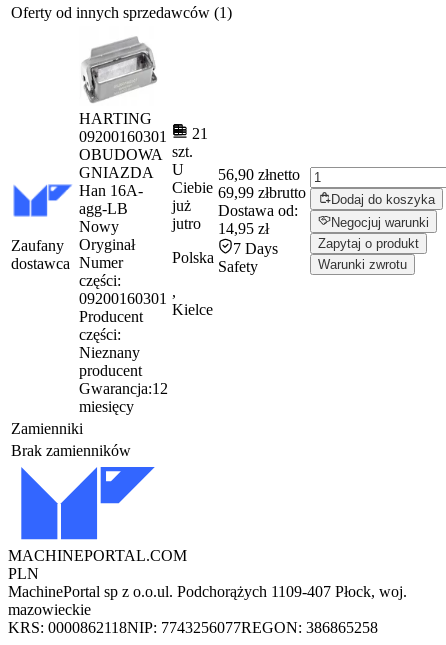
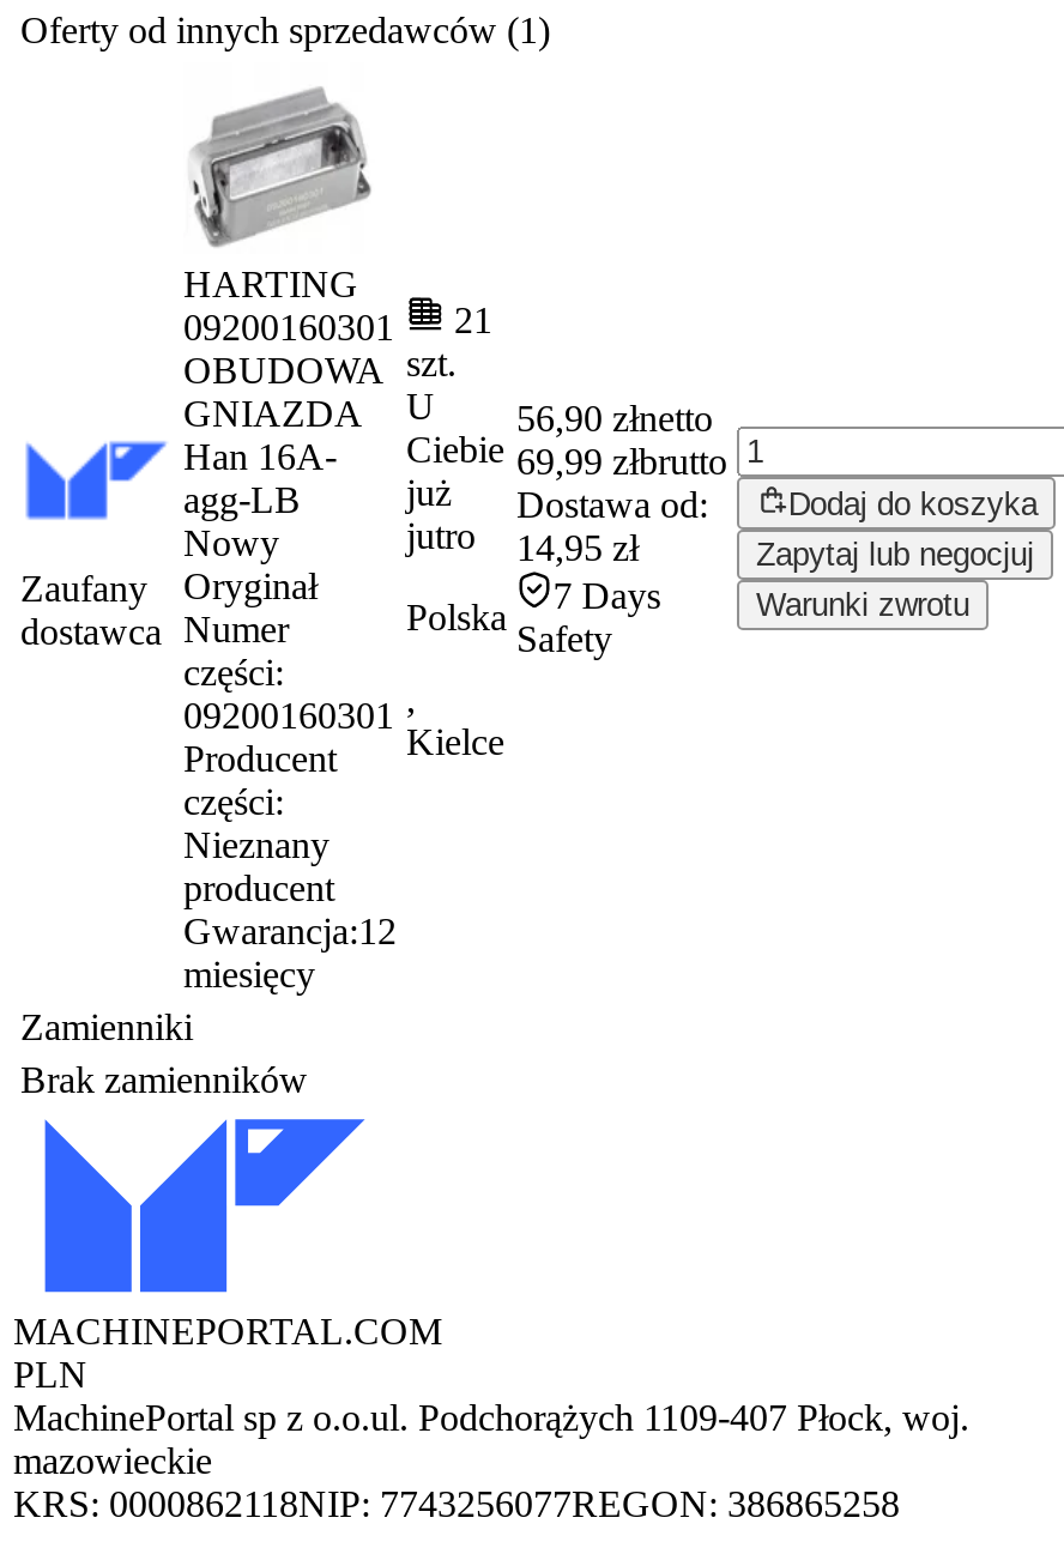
[318,215,429,251] Negocjuj warunki | Zapytaj o produkt -> [756,538,1034,574] Zapytaj lub negocjuj

